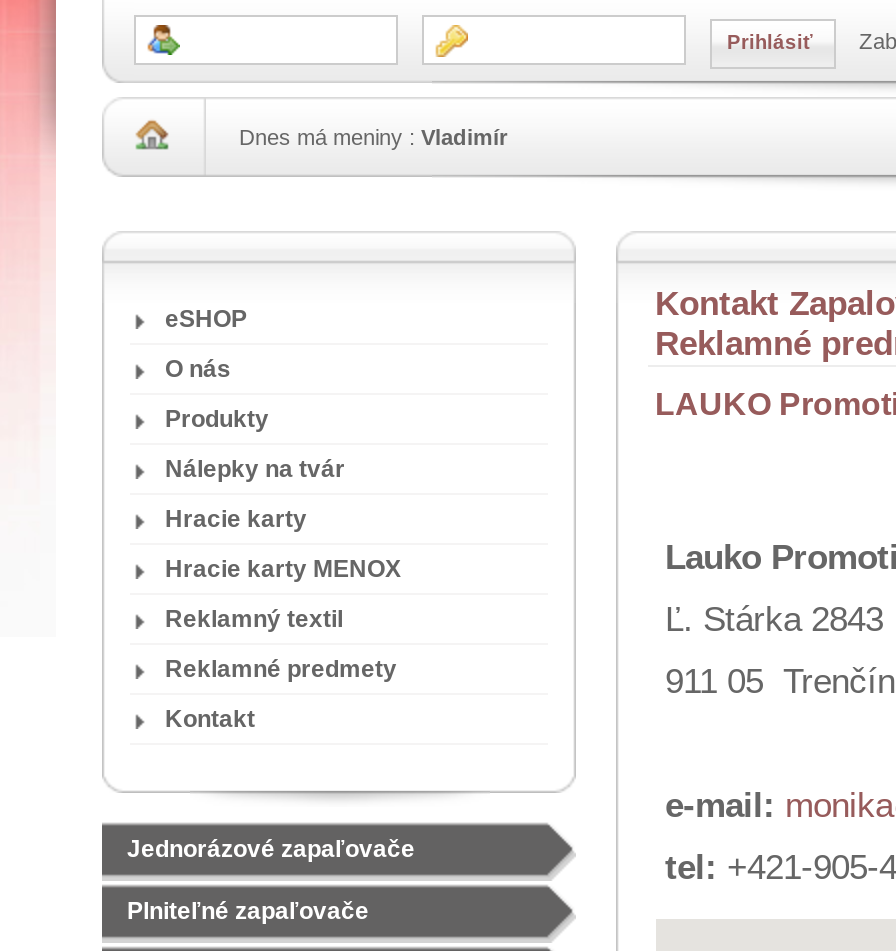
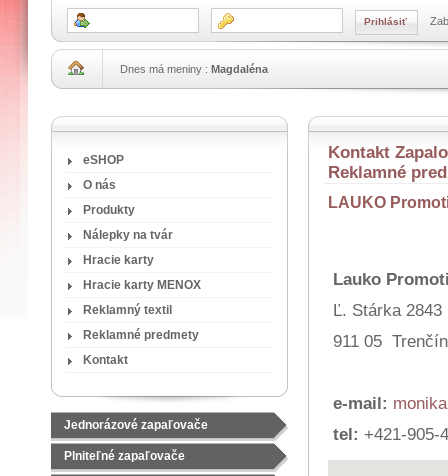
[239,125,507,149] Dnes má meniny : Vladimír -> [119,63,267,75] Dnes má meniny : Magdaléna

